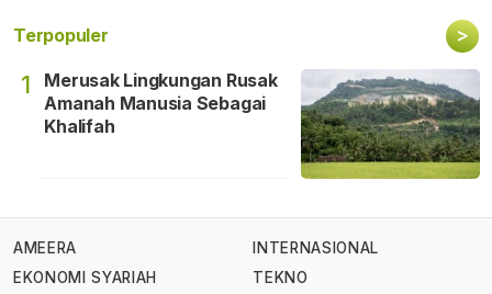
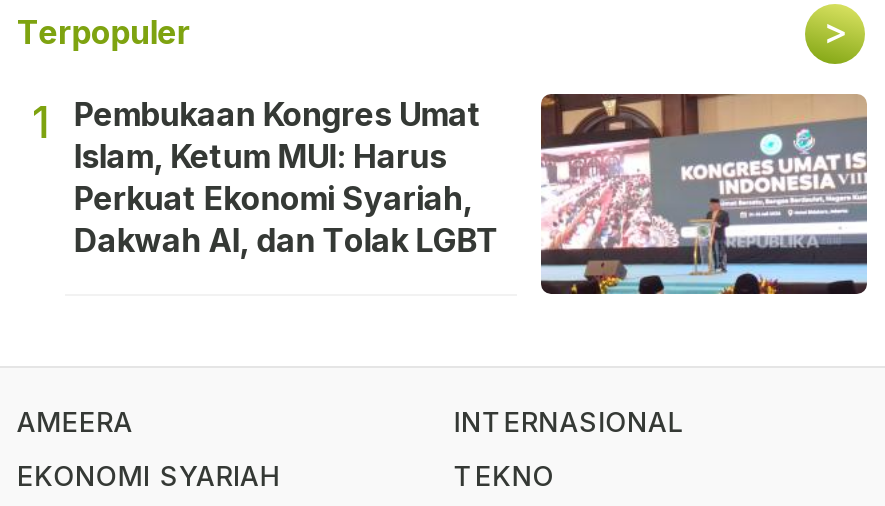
[44,69,481,180] [image] | Merusak Lingkungan Rusak | Amanah Manusia Sebagai | Khalifah -> [74,92,869,296] [image] | Pembukaan Kongres Umat | Islam, Ketum MUI: Harus | Perkuat Ekonomi Syariah, | Dakwah AI, dan Tolak LGBT

